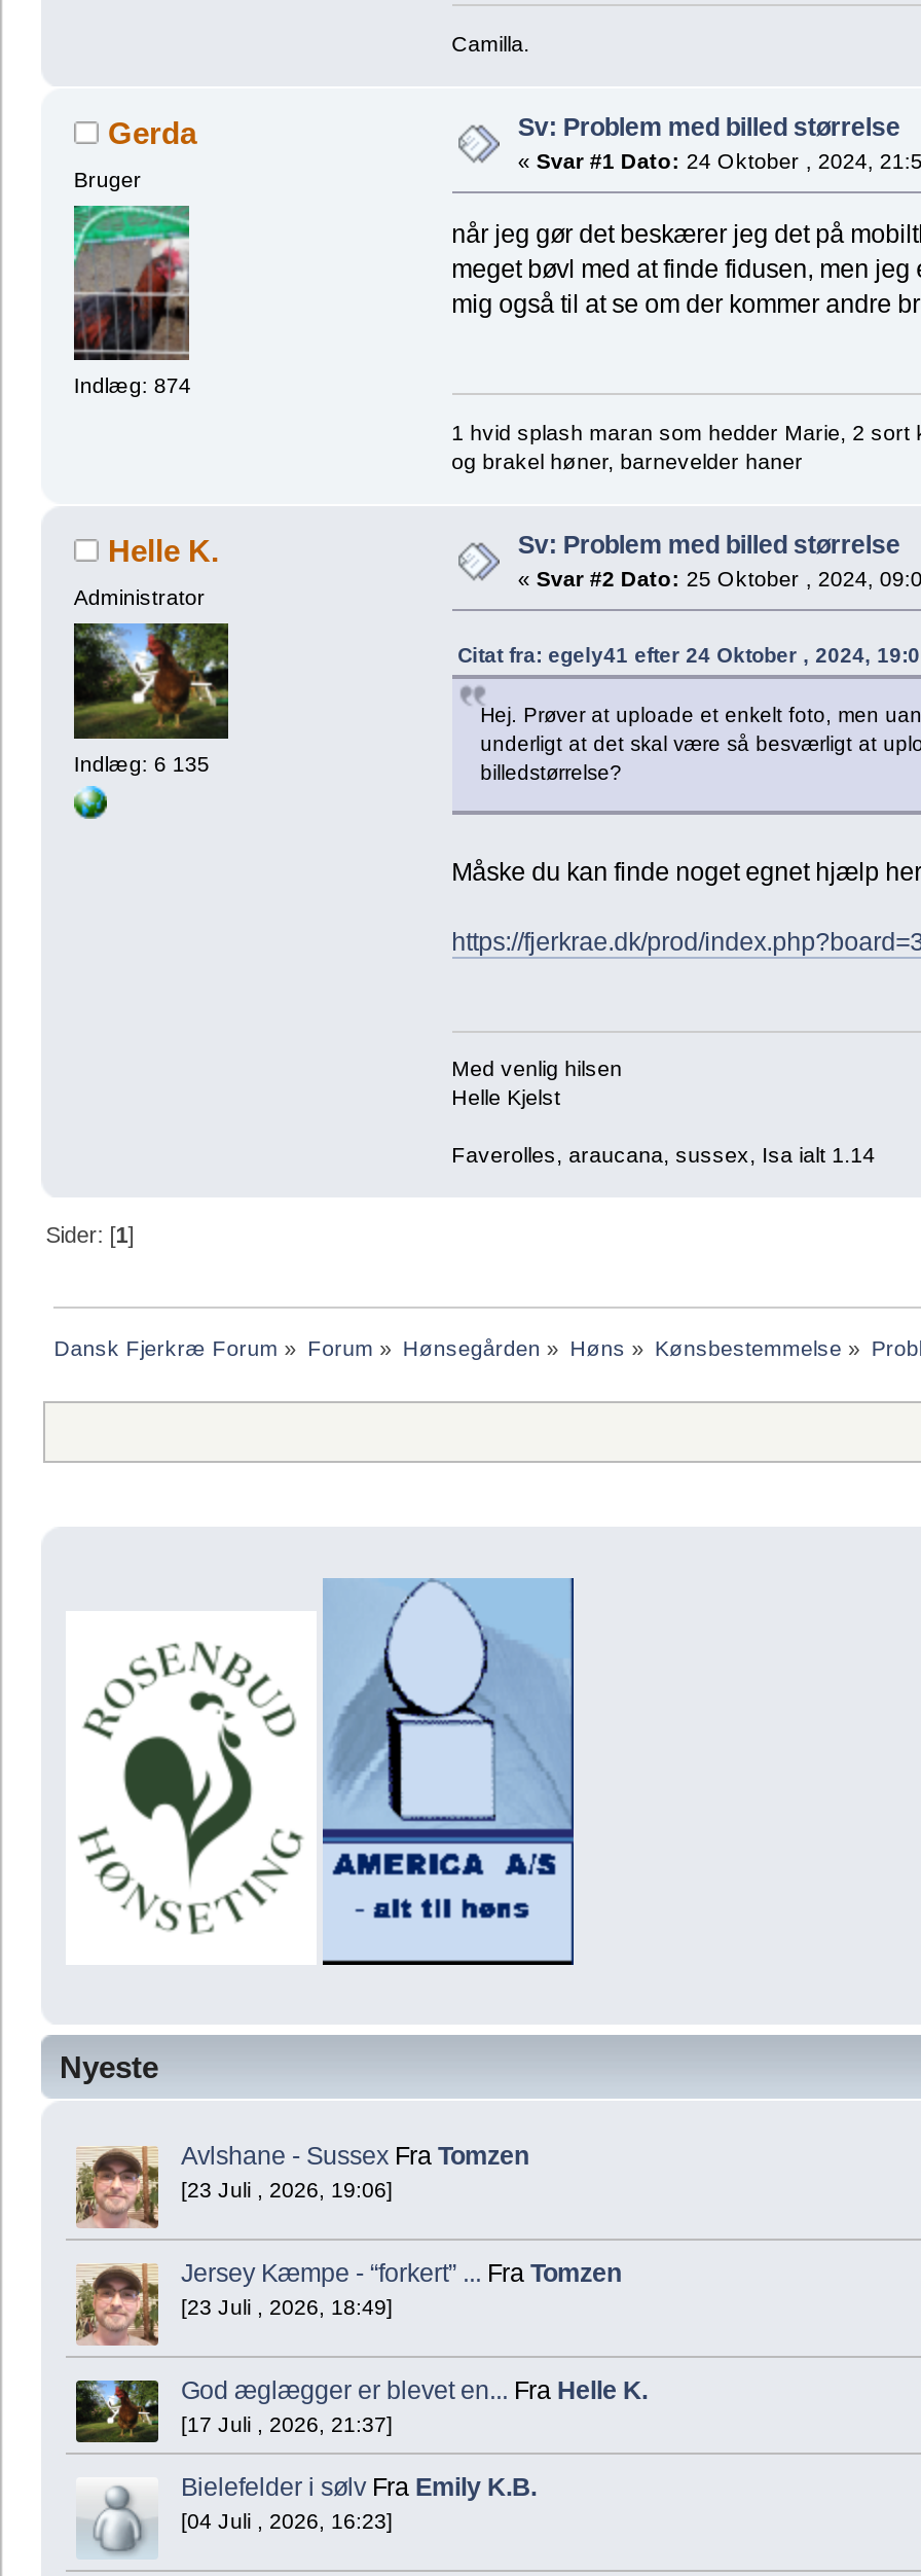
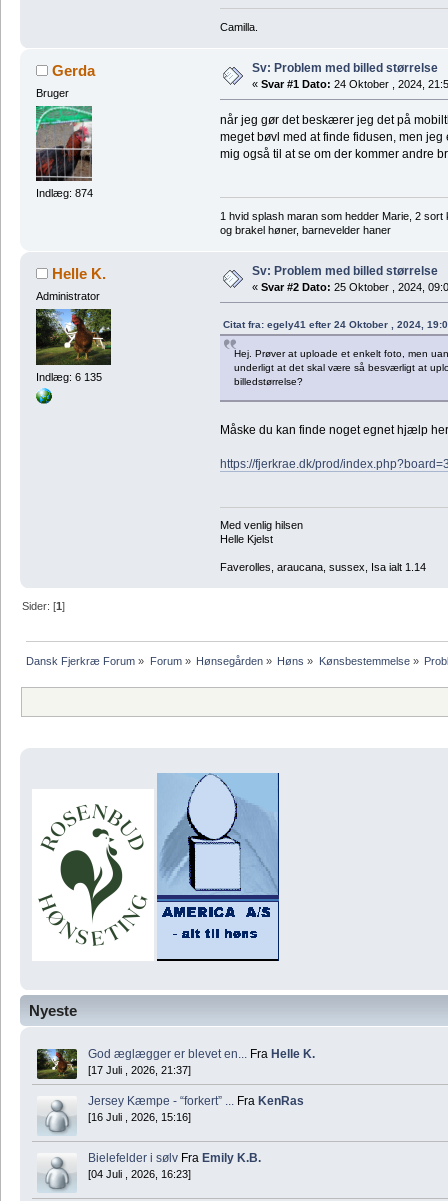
[74,2142,621,2319] [image] | Avlshane - Sussex Fra Tomzen | [23 Juli , 2026, 19:06] | Jersey Kæmpe - “forkert” ... Fra Tomzen | [23 Juli , 2026, 18:49] -> none
[74,2261,160,2348] [image] -> none
moved [74,2376,648,2444] -> [36,1047,315,1080]: [image] | God æglægger er blevet en... Fra Helle K. | [17 Juli , 2026, 21:37]
none -> [88,1094,304,1123] Jersey Kæmpe - “forkert” ... Fra KenRas | [16 Juli , 2026, 15:16]

